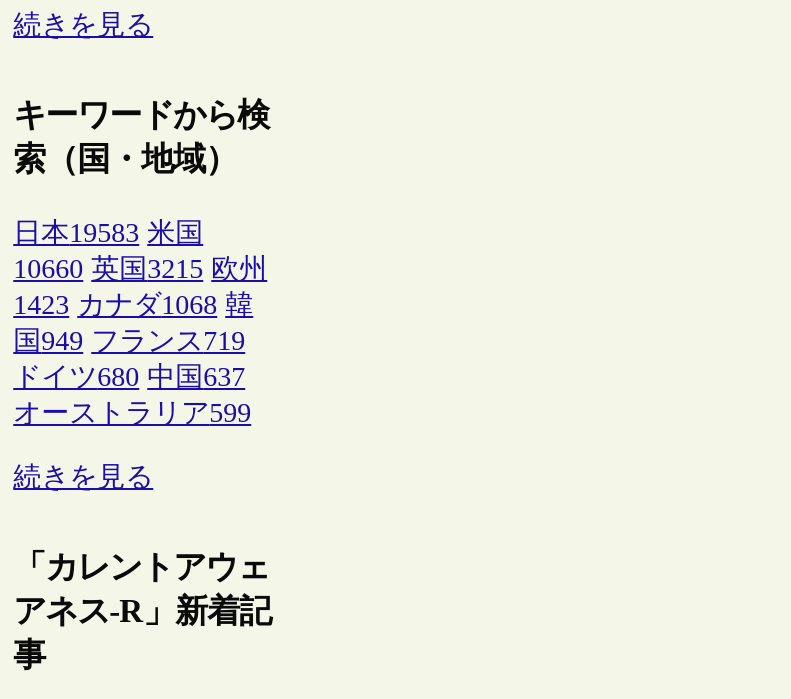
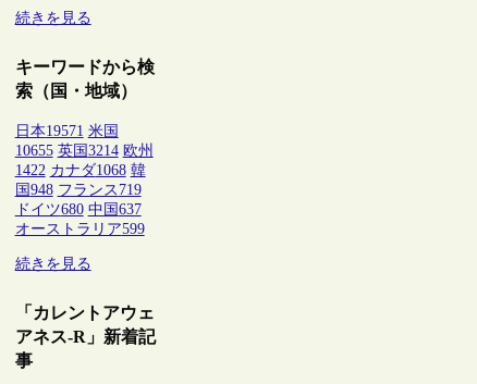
[13,218,203,248] 日本19583 米国 -> [15,123,118,139] 日本19571 米国
[13,254,267,284] 10660 英国3215 欧州 -> [15,142,153,159] 10655 英国3214 欧州
[13,290,253,320] 1423 カナダ1068 韓 -> [15,162,145,178] 1422 カナダ1068 韓
[13,326,245,356] 国949 フランス719 -> [15,181,141,198] 国948 フランス719

